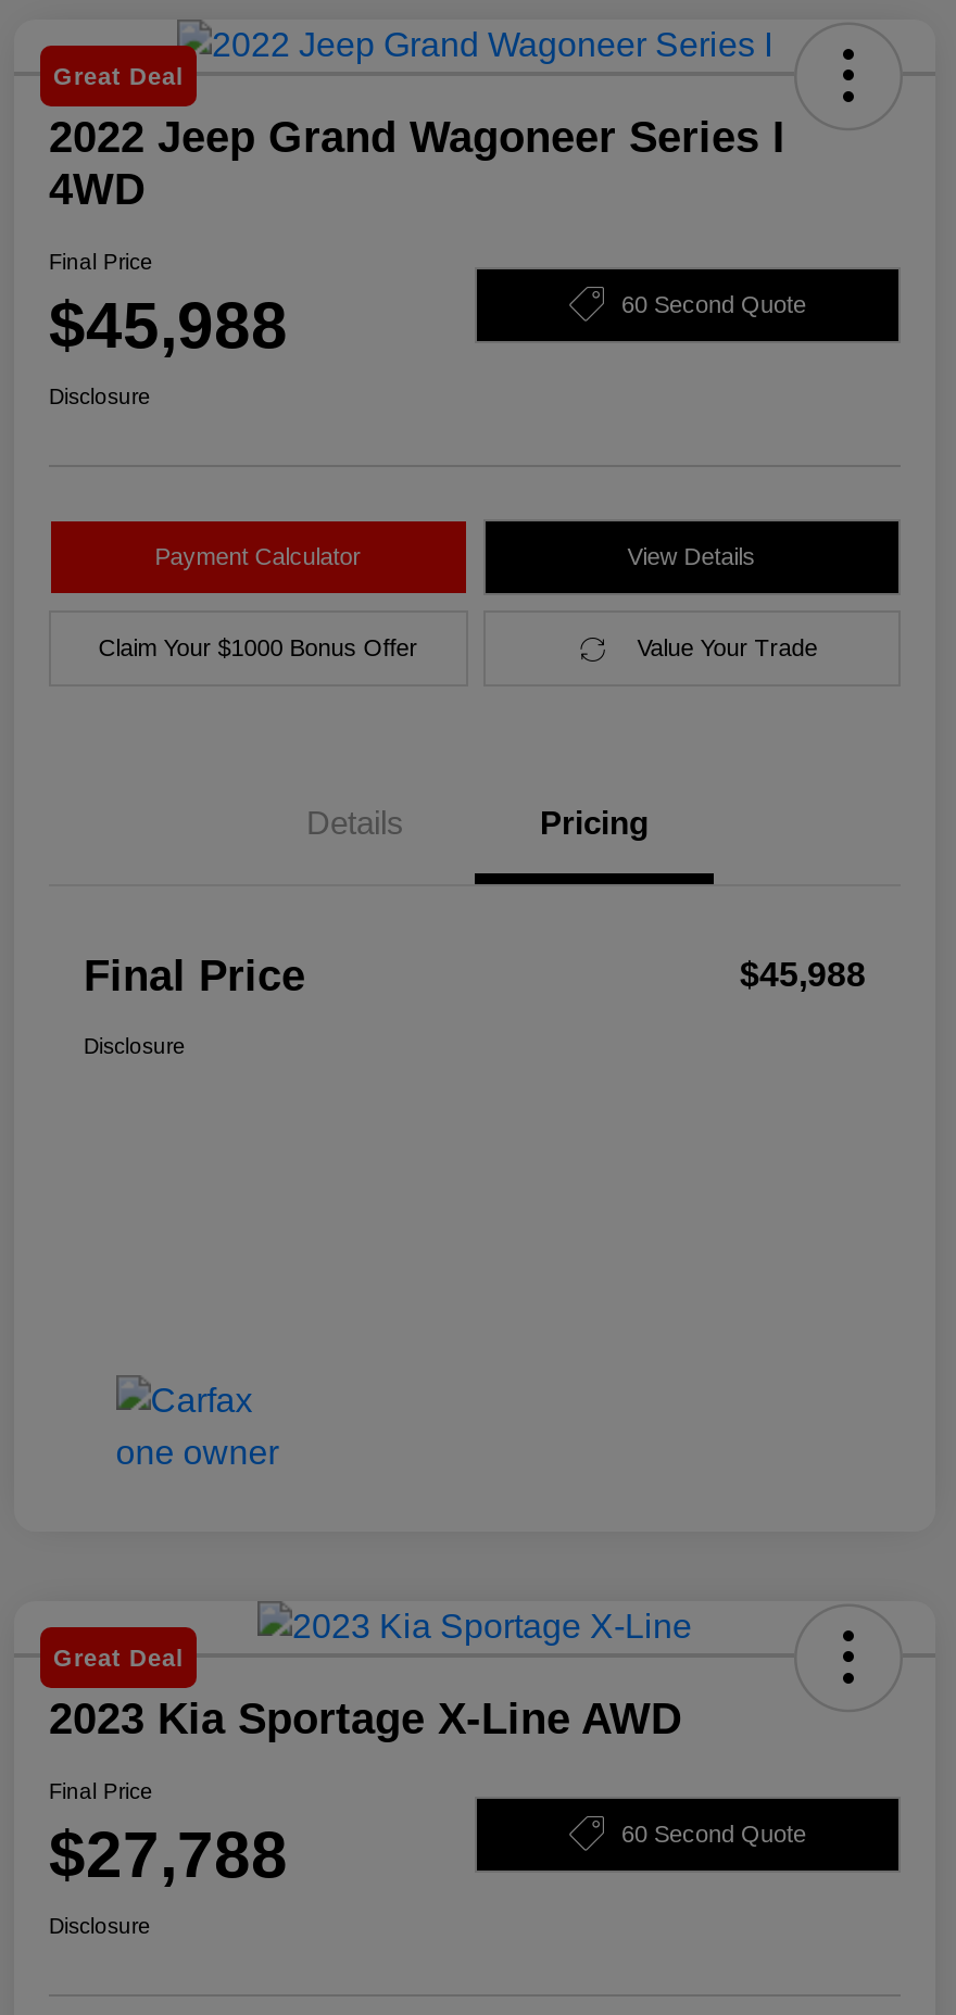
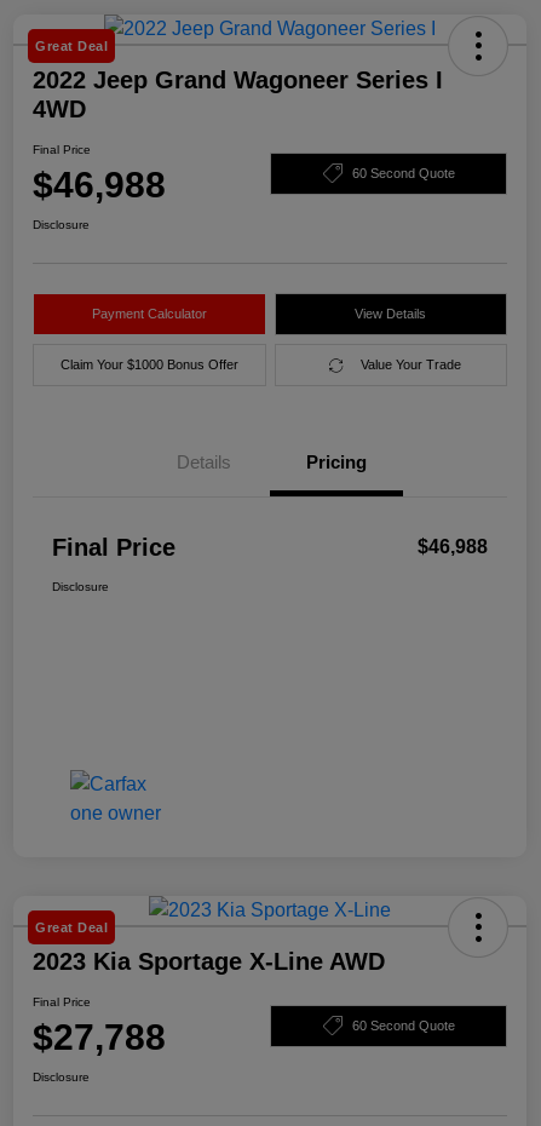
[49,289,288,361] $45,988 -> [33,165,166,205] $46,988
[740,956,866,993] $45,988 -> [418,537,488,557] $46,988

